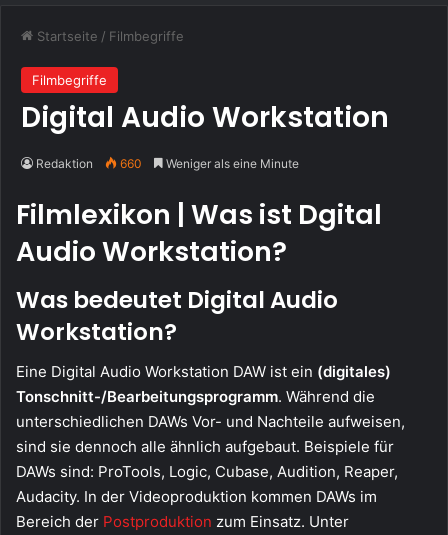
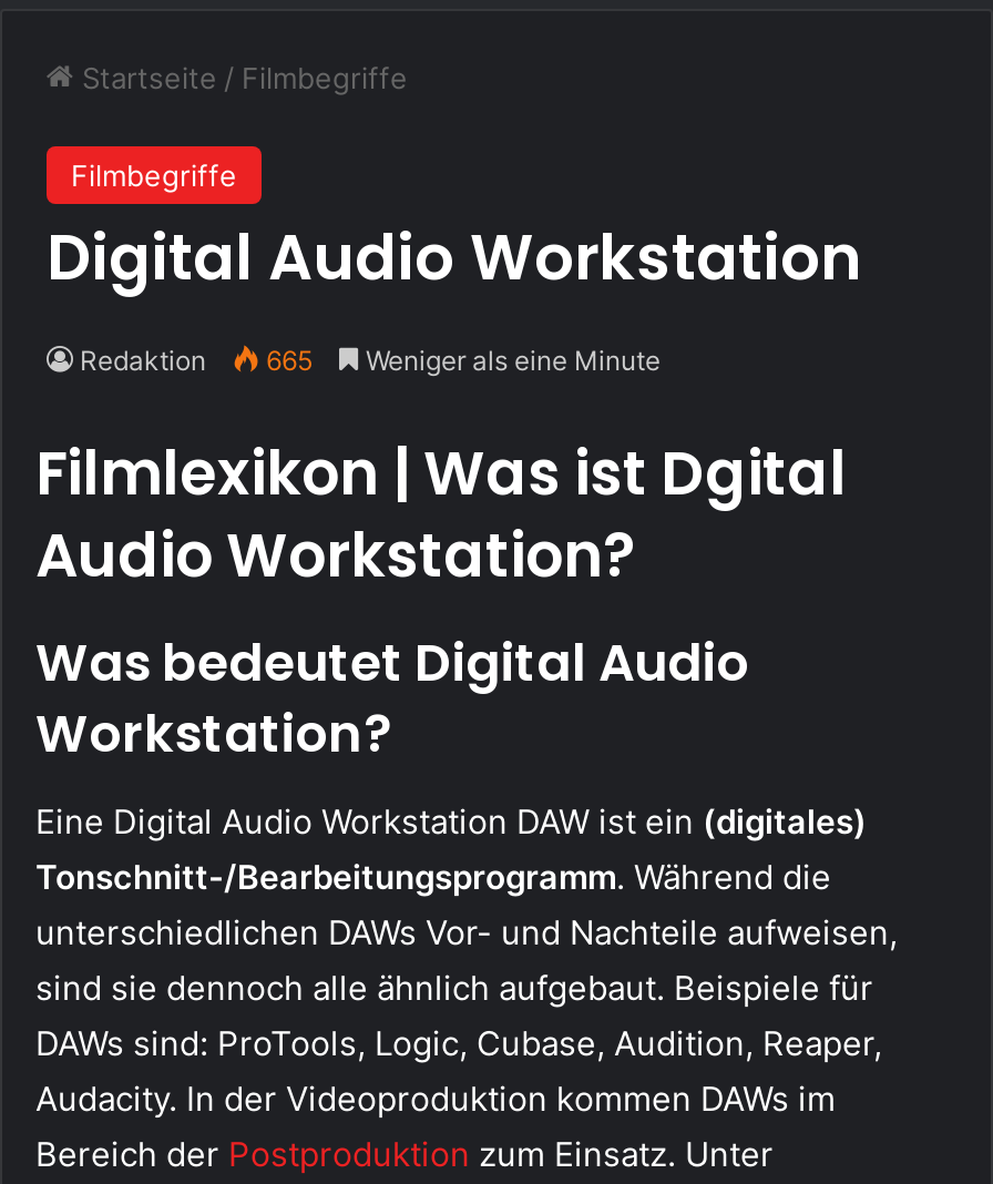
[36,156,299,171] Redaktion 660 Weniger als eine Minute -> [80,345,661,378] Redaktion 665 Weniger als eine Minute

